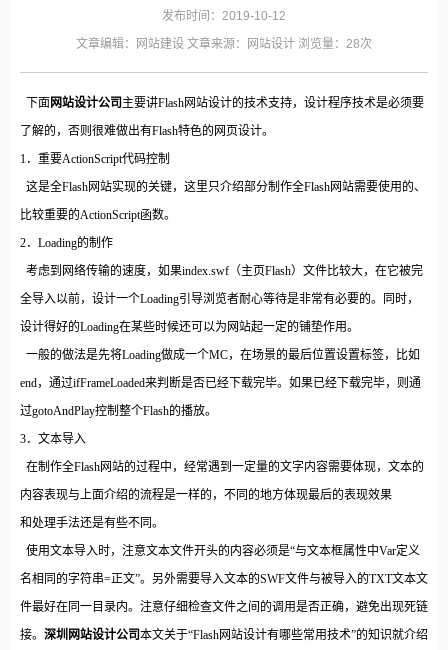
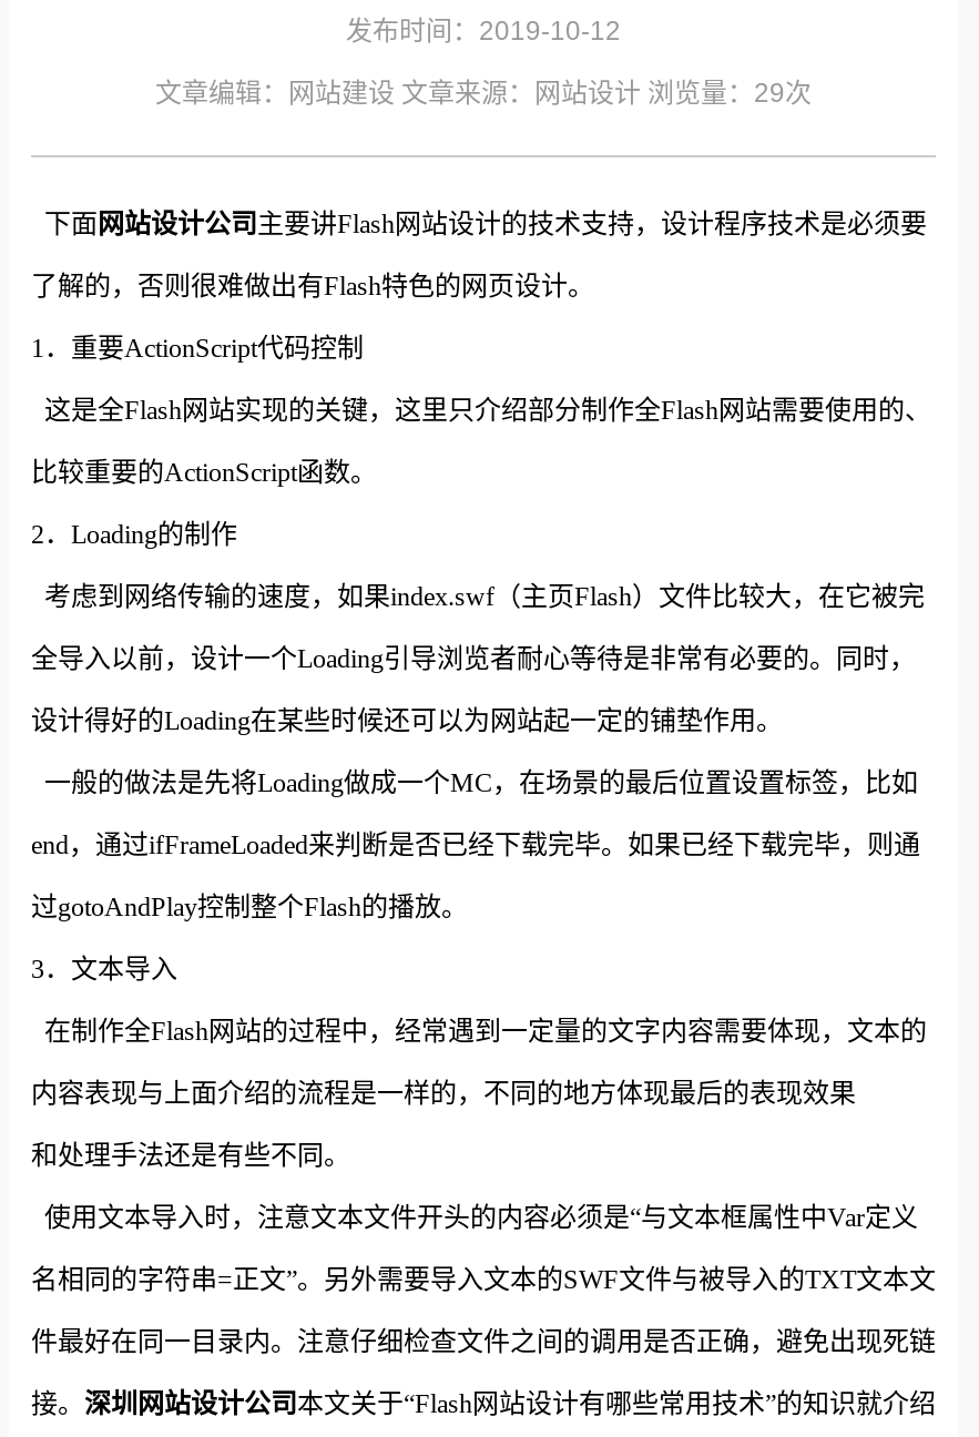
[76,37,372,51] 文章编辑：网站建设文章来源：网站设计浏览量：28次 -> [155,78,812,109] 文章编辑：网站建设文章来源：网站设计浏览量：29次

